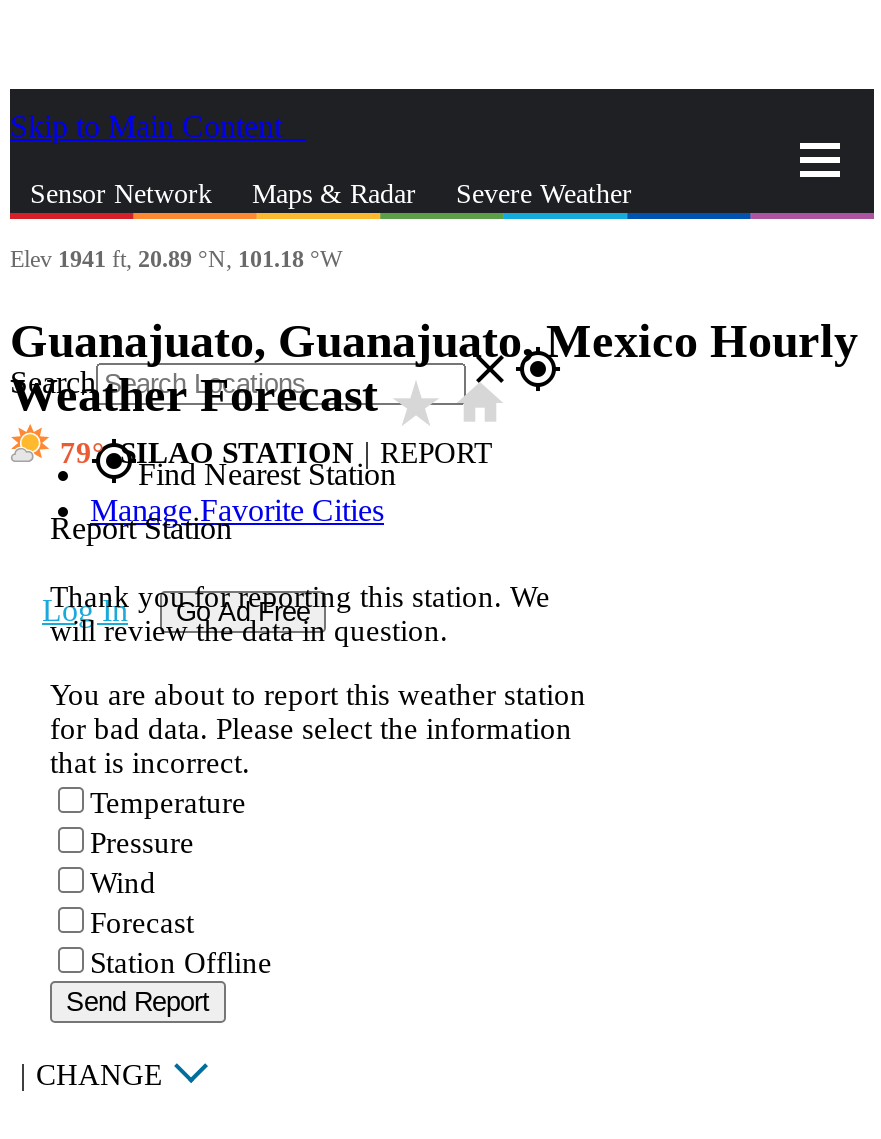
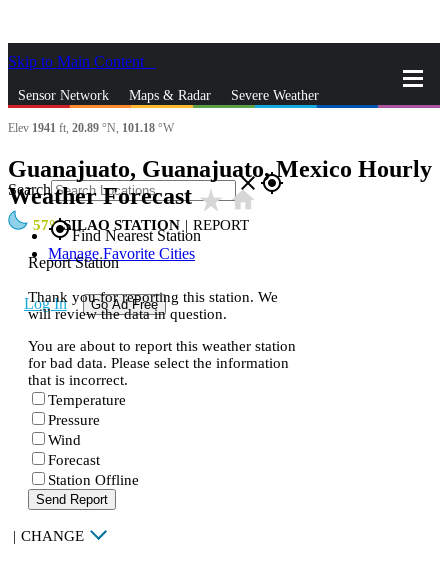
[60,437,92,469] 79 -> [33,217,49,233] 57

